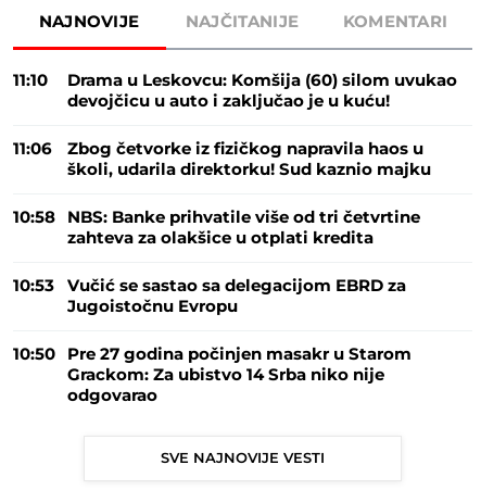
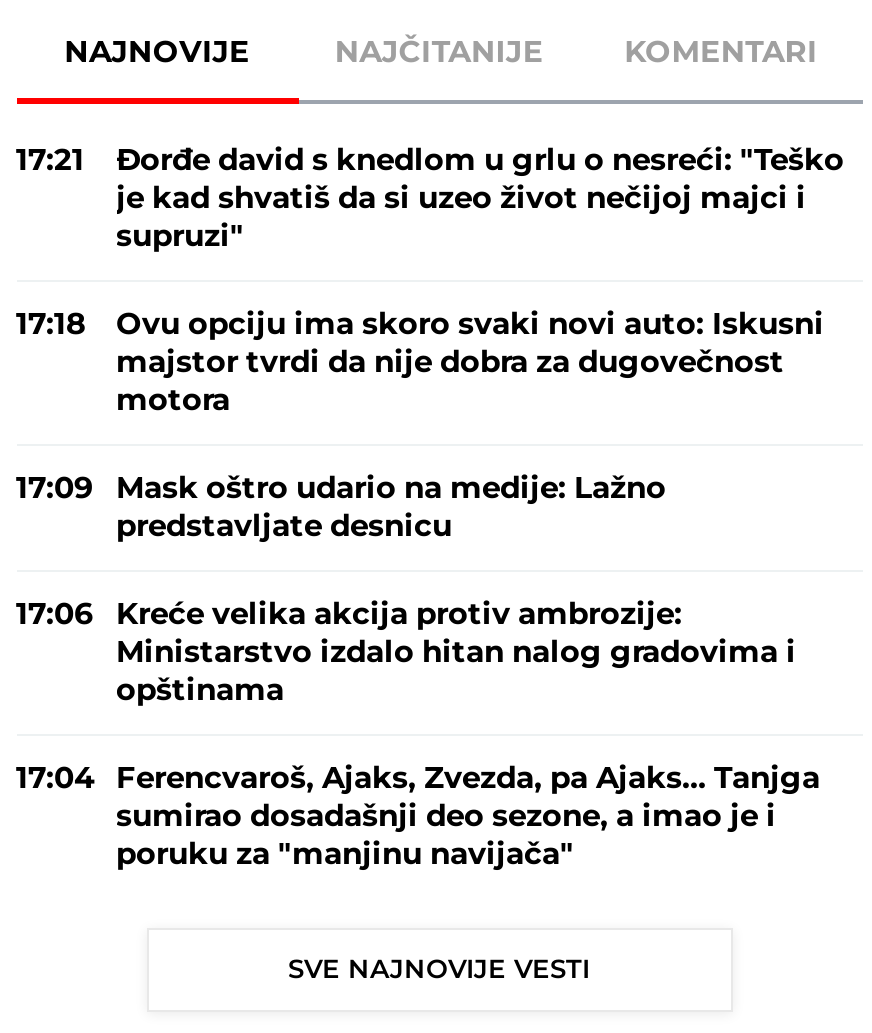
[12,68,47,93] 11:10 -> [16,138,84,184] 17:21
[67,68,457,114] Drama u Leskovcu: Komšija (60) silom uvukao | devojčicu u auto i zaključao je u kuću! -> [116,138,844,260] Đorđe david s knedlom u grlu o nesreći: "Teško | je kad shvatiš da si uzeo život nečijoj majci i | supruzi"
[12,137,52,162] 11:06 -> [16,302,86,348] 17:18
[67,137,431,182] Zbog četvorke iz fizičkog napravila haos u | školi, udarila direktorku! Sud kaznio majku -> [116,302,824,424] Ovu opciju ima skoro svaki novi auto: Iskusni | majstor tvrdi da nije dobra za dugovečnost | motora
[12,205,55,230] 10:58 -> [16,466,94,512] 17:09
[67,205,420,251] NBS: Banke prihvatile više od tri četvrtine | zahteva za olakšice u otplati kredita -> [116,466,666,550] Mask oštro udario na medije: Lažno | predstavljate desnicu
[12,274,54,299] 10:53 -> [16,592,94,638] 17:06
[67,274,406,319] Vučić se sastao sa delegacijom EBRD za | Jugoistočnu Evropu -> [116,592,796,714] Kreće velika akcija protiv ambrozije: | Ministarstvo izdalo hitan nalog gradovima i | opštinama
[12,342,55,367] 10:50 -> [16,756,94,802] 17:04
[67,342,411,408] Pre 27 godina počinjen masakr u Starom | Grackom: Za ubistvo 14 Srba niko nije | odgovarao -> [116,756,820,878] Ferencvaroš, Ajaks, Zvezda, pa Ajaks… Tanjga | sumirao dosadašnji deo sezone, a imao je i | poruku za "manjinu navijača"

